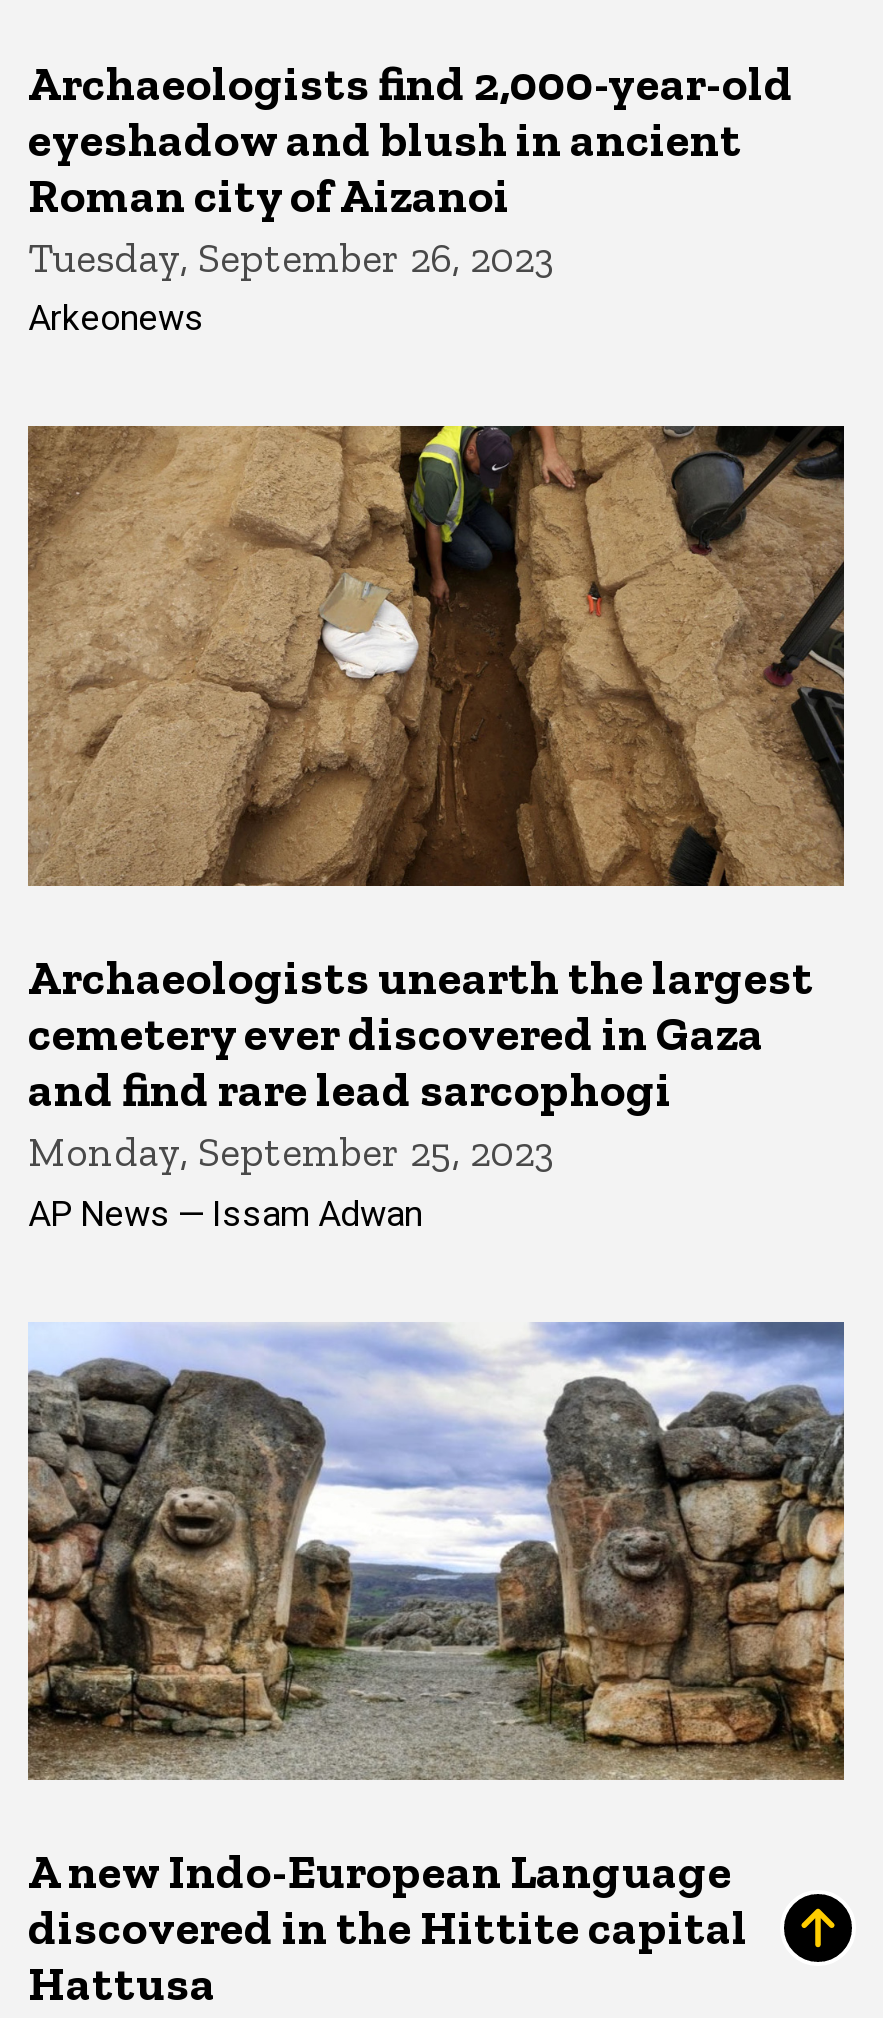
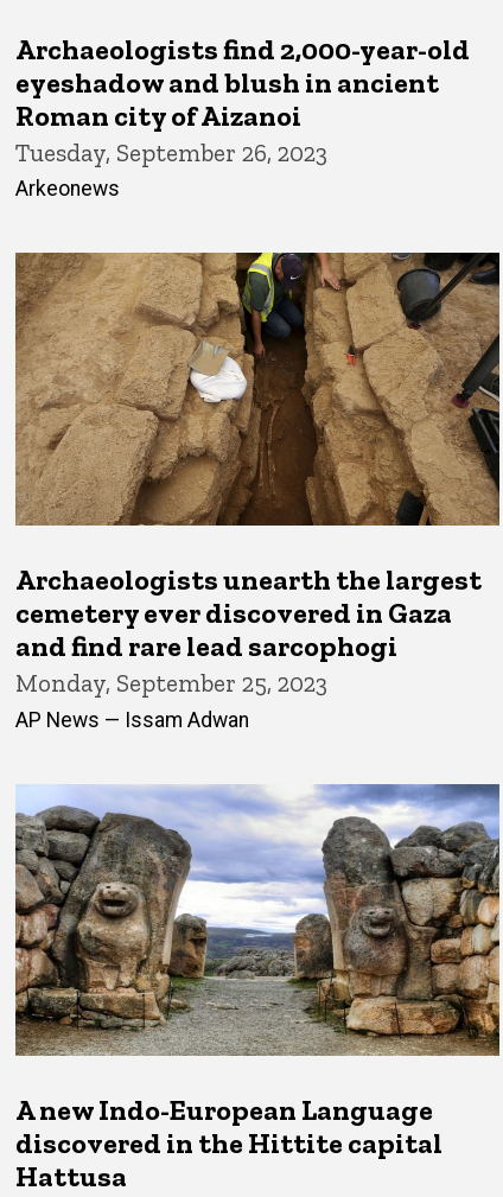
[782,1892,854,1964] [image] -> none

